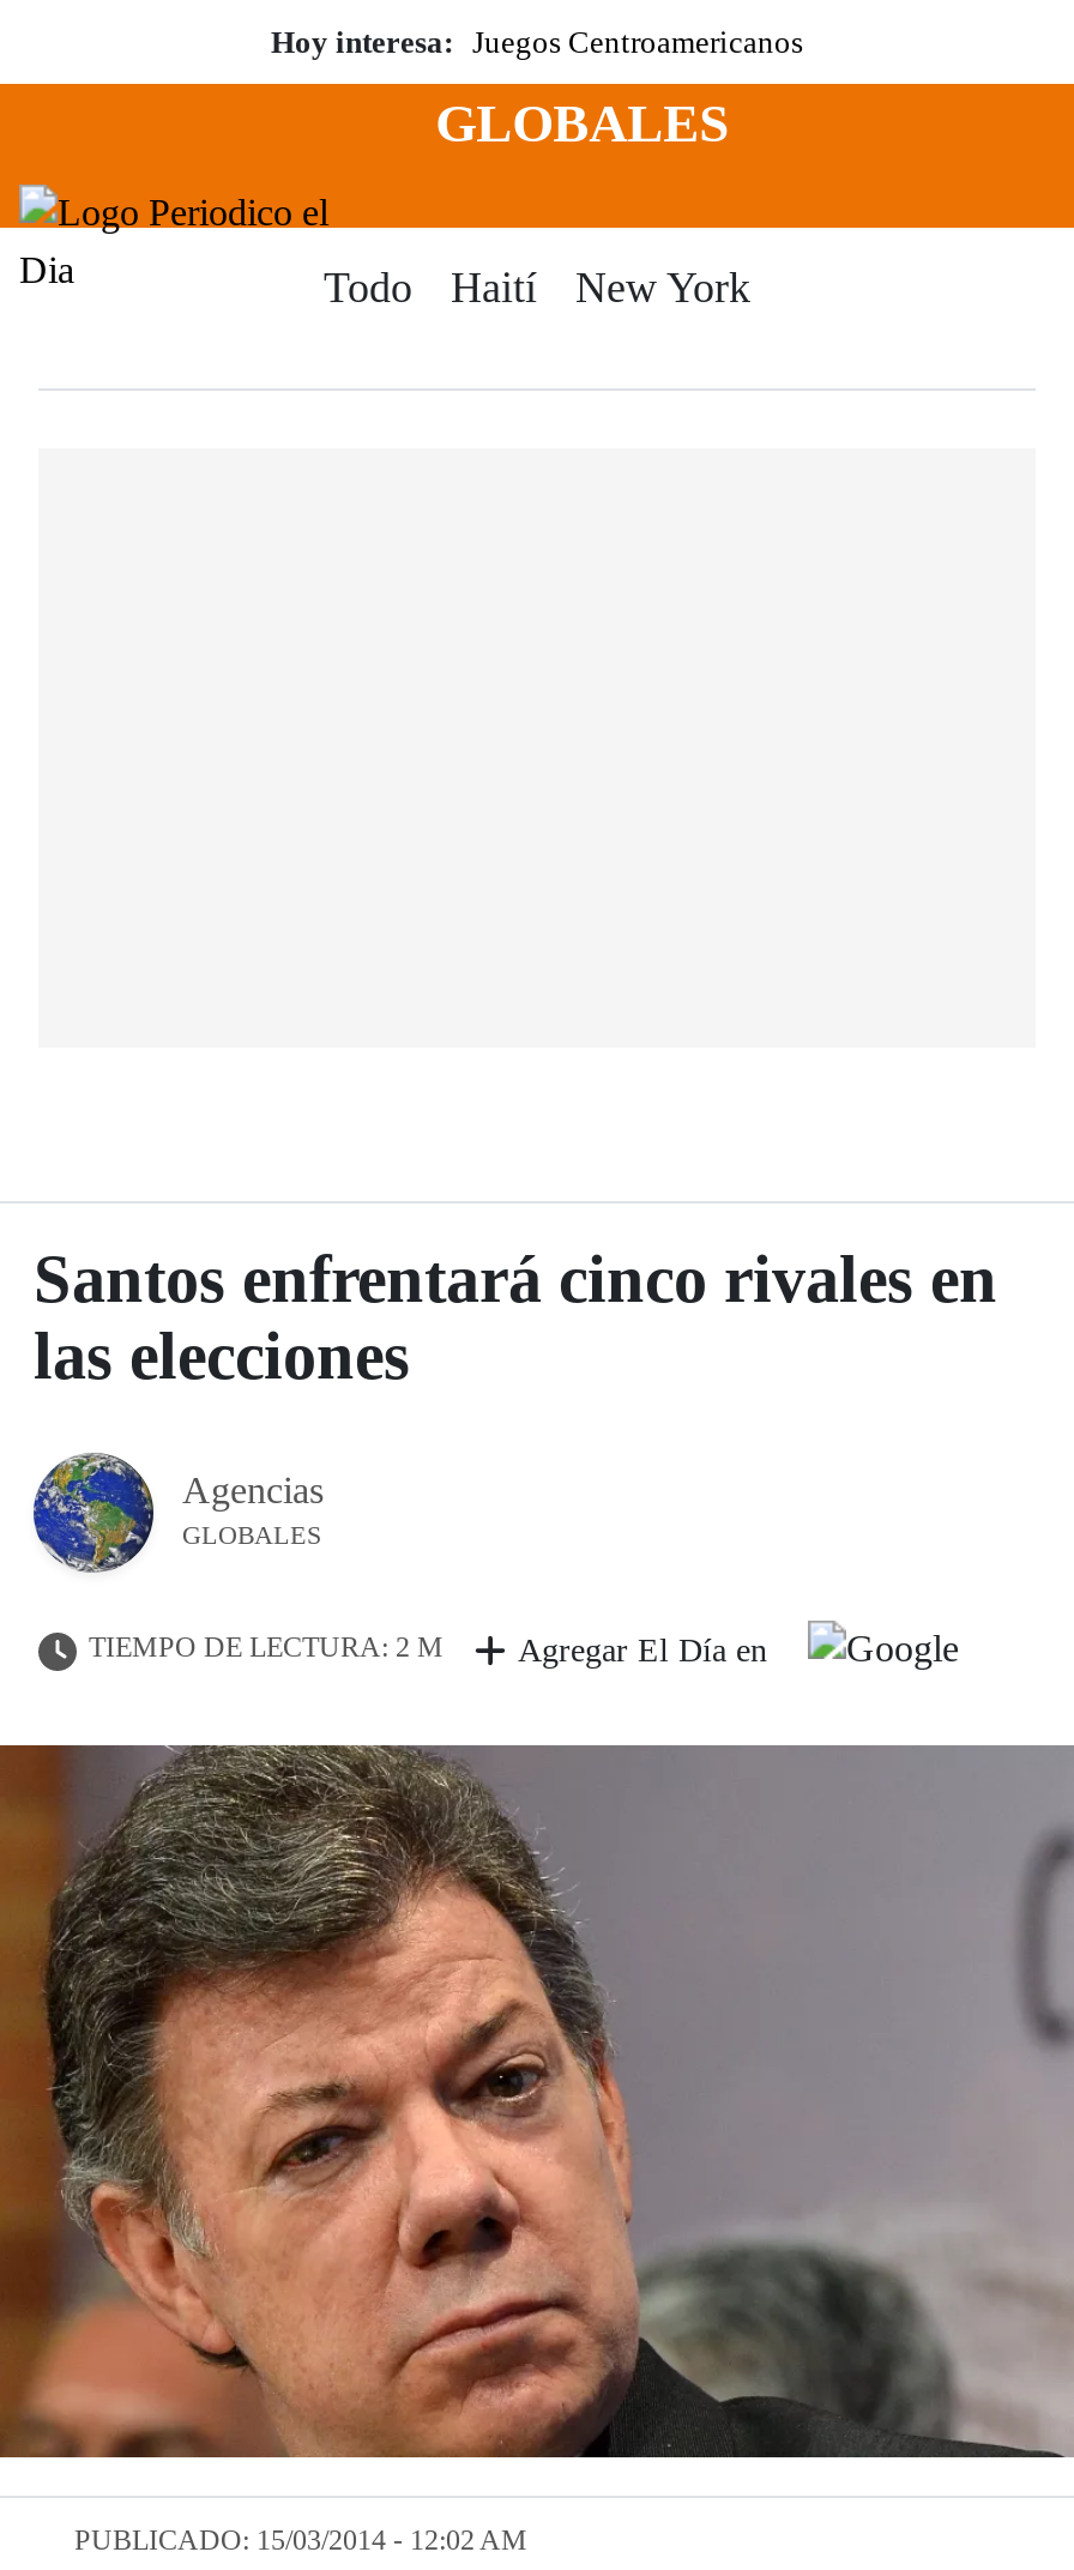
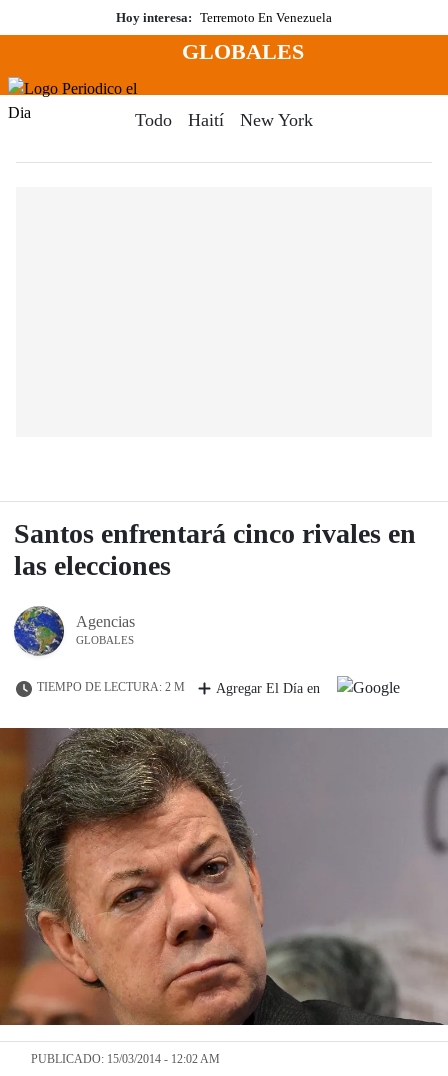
[271,24,803,60] Hoy interesa: Juegos Centroamericanos -> [116,10,332,25] Hoy interesa: Terremoto En Venezuela

